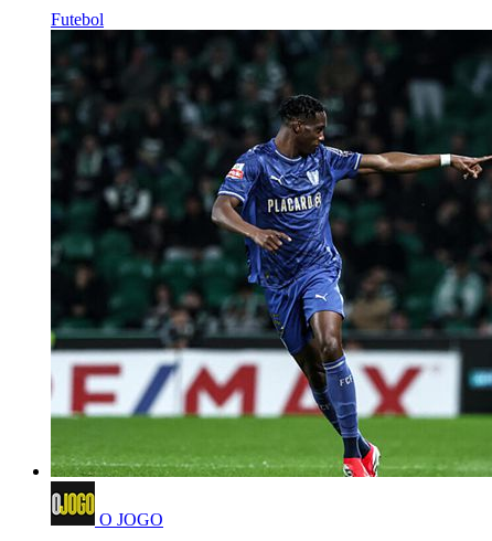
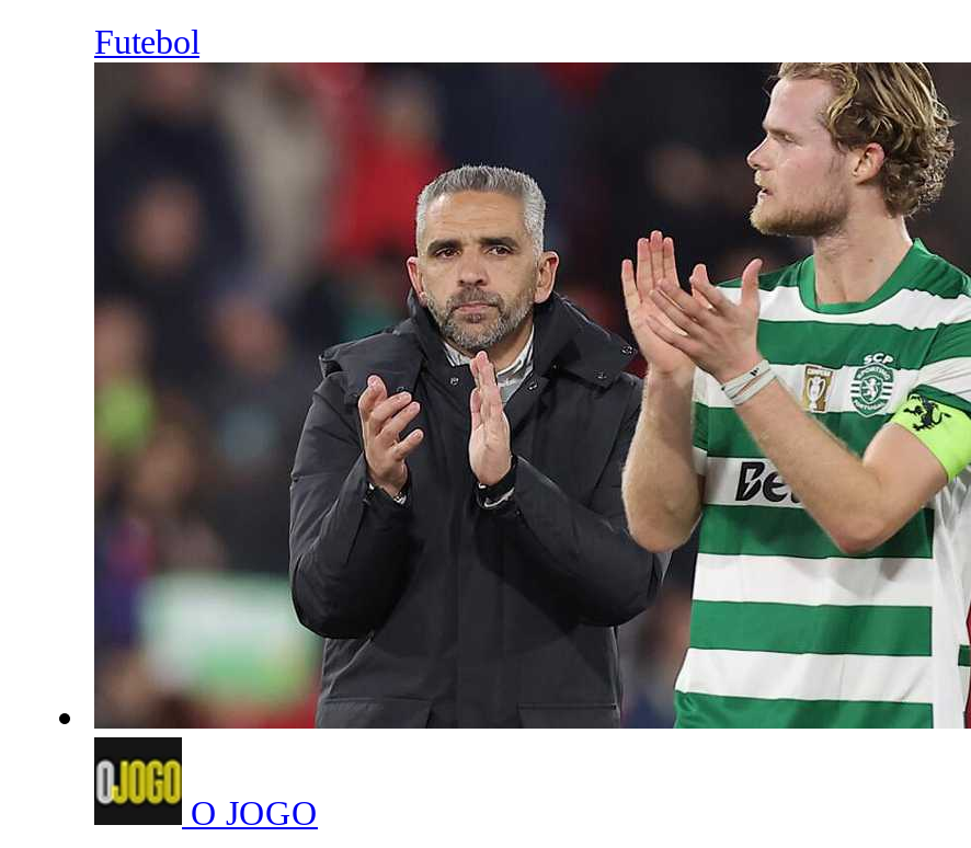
[50,29,489,478] [image] -> [92,60,964,731] [image]

